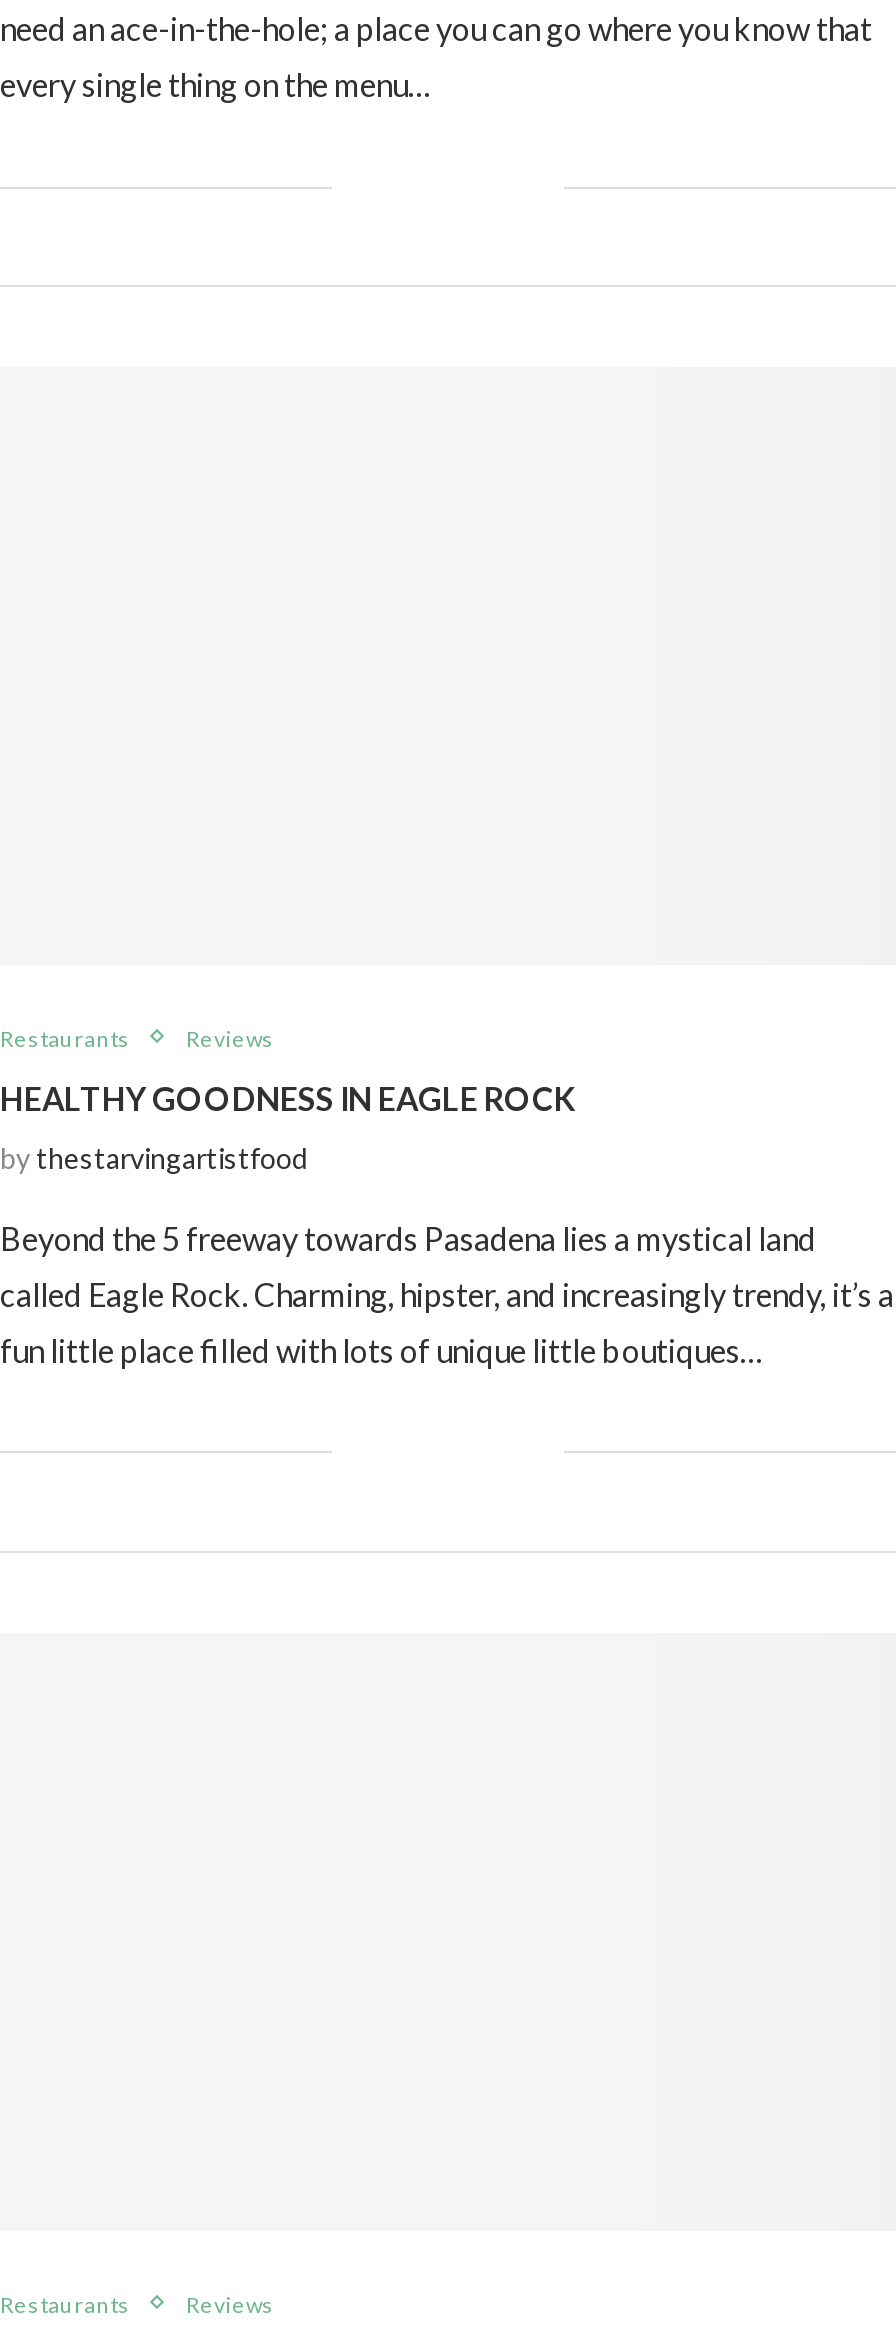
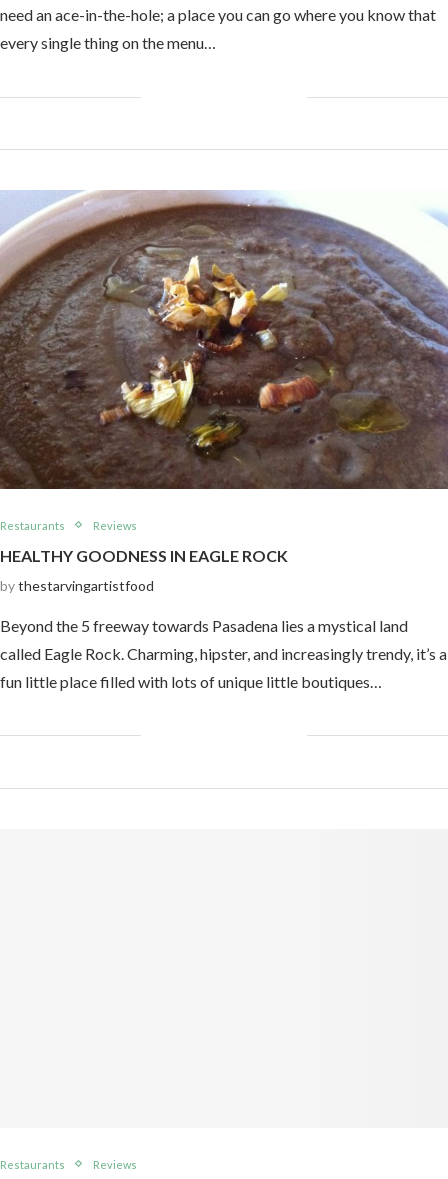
none -> [3,190,445,490] [image]

